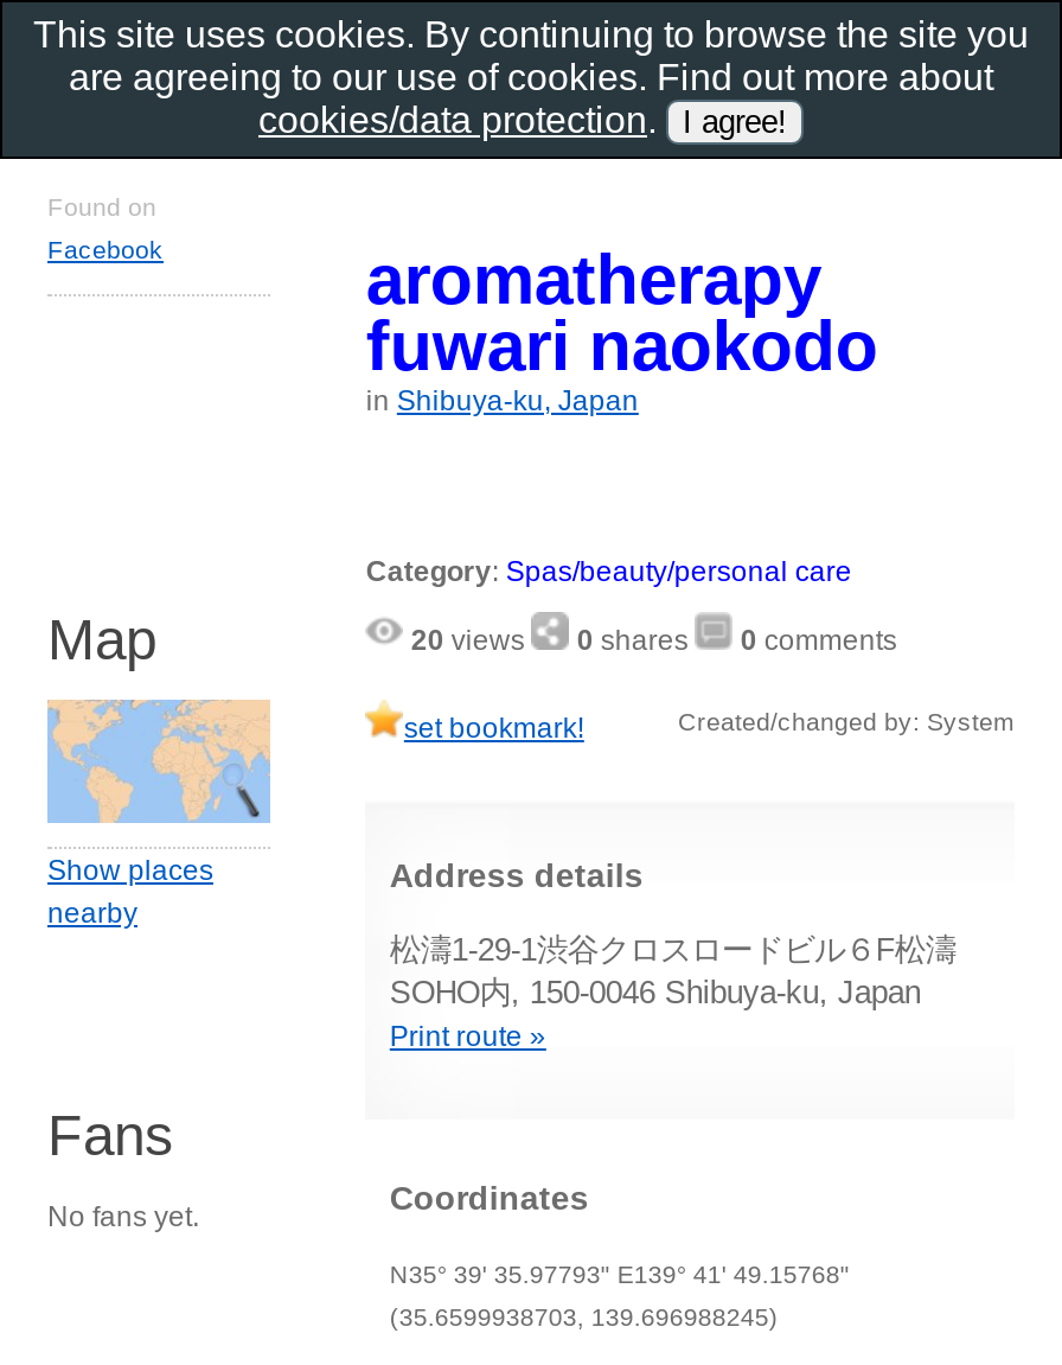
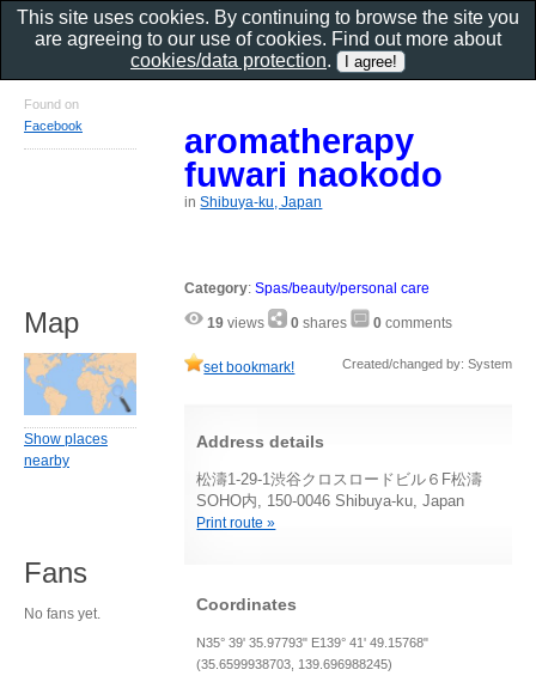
[411,624,897,657] 20 views 0 shares 0 comments -> [207,315,453,331] 19 views 0 shares 0 comments

